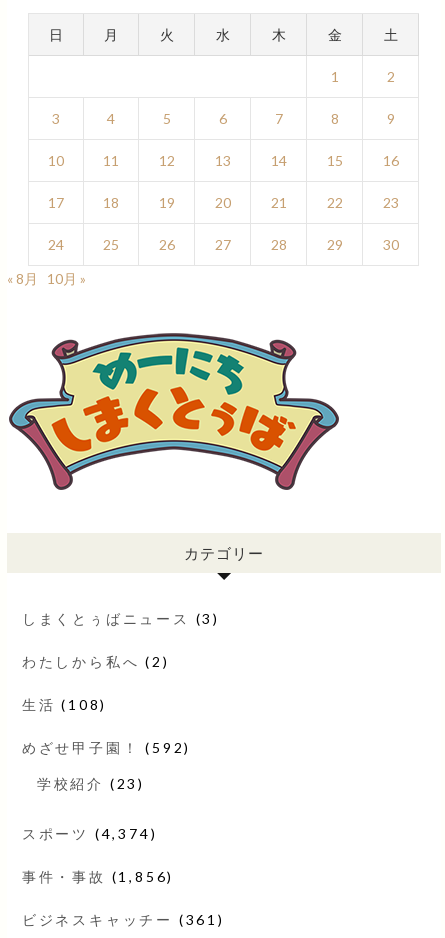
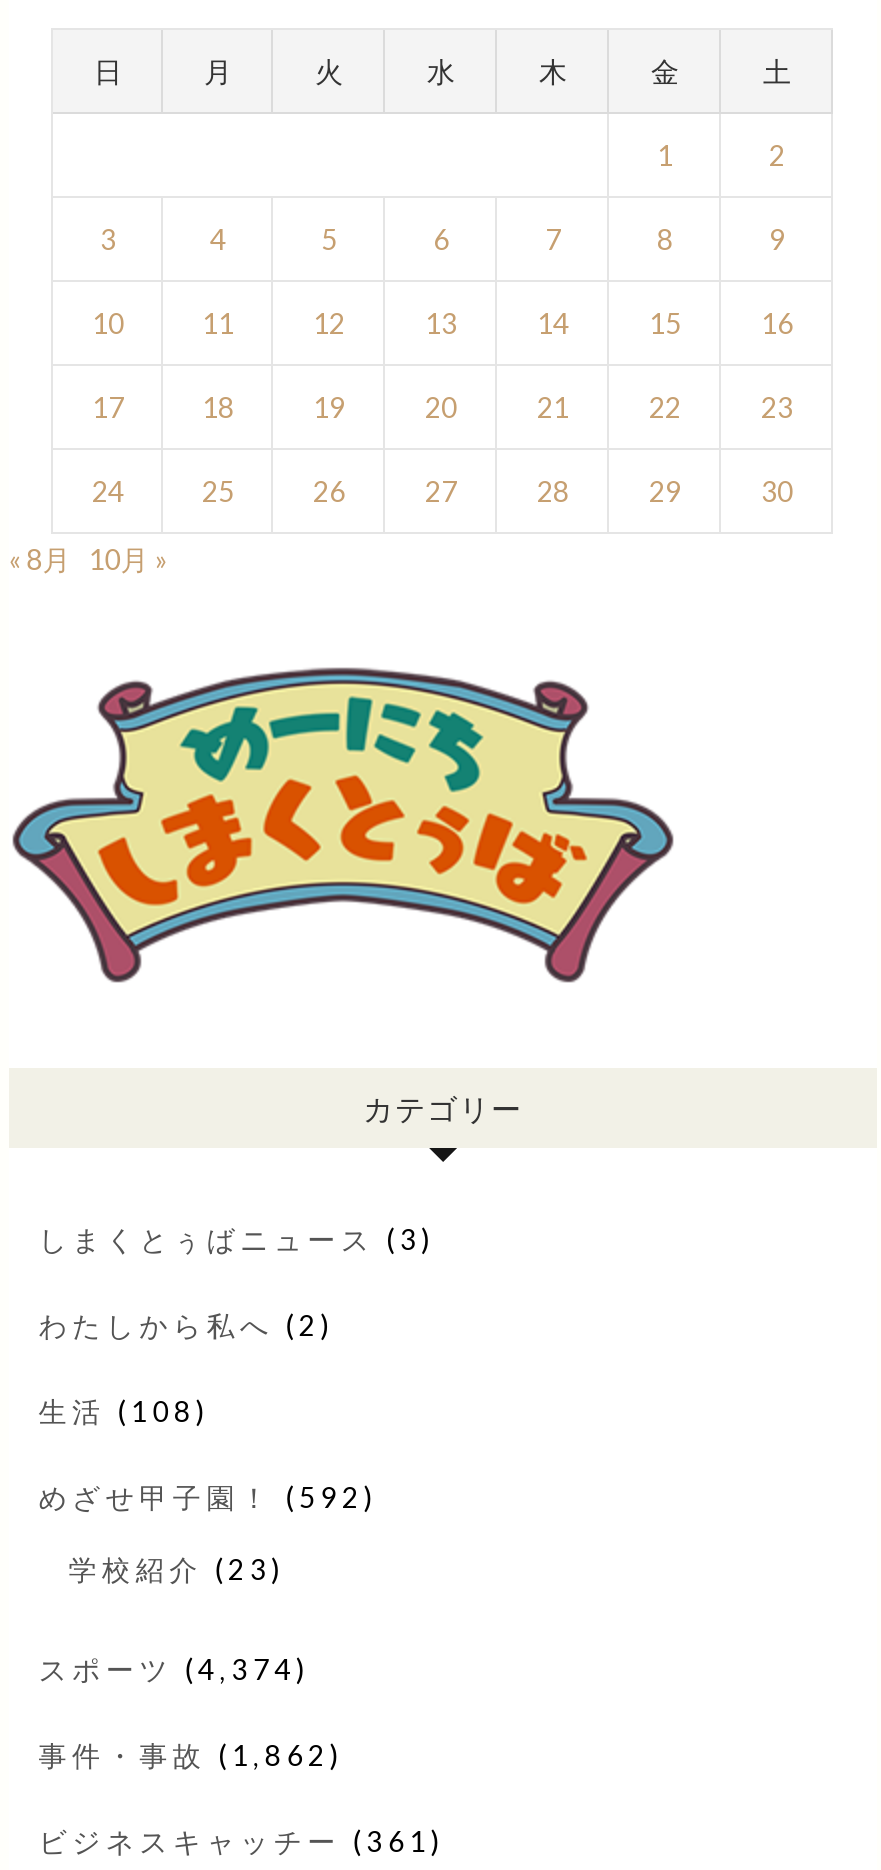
[22,868,174,885] 事件・事故(1,856) -> [38,1738,343,1772] 事件・事故(1,862)

